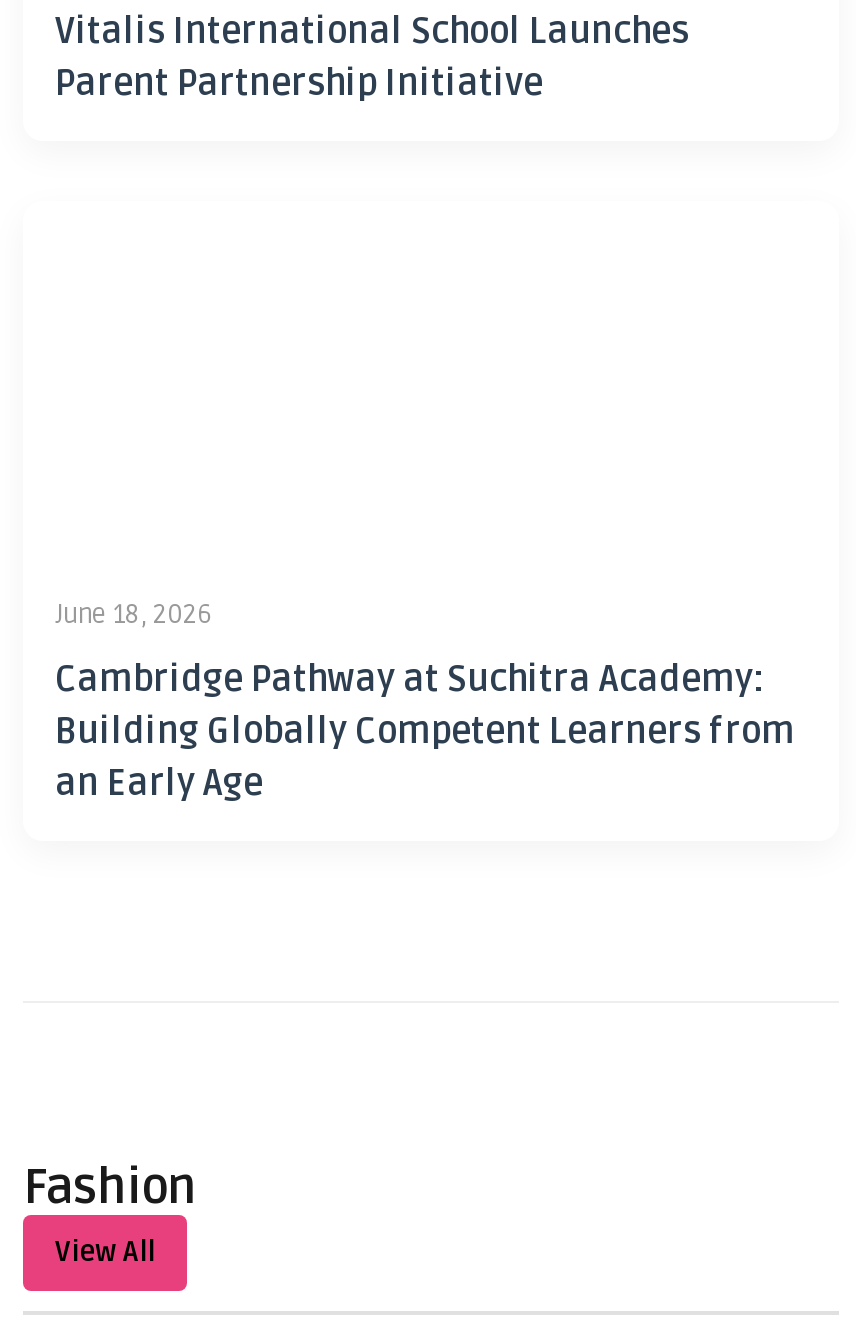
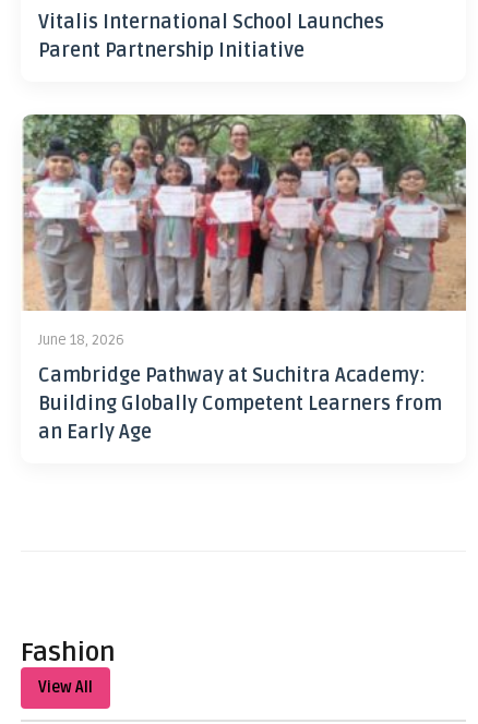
none -> [22,113,467,312] [image]

